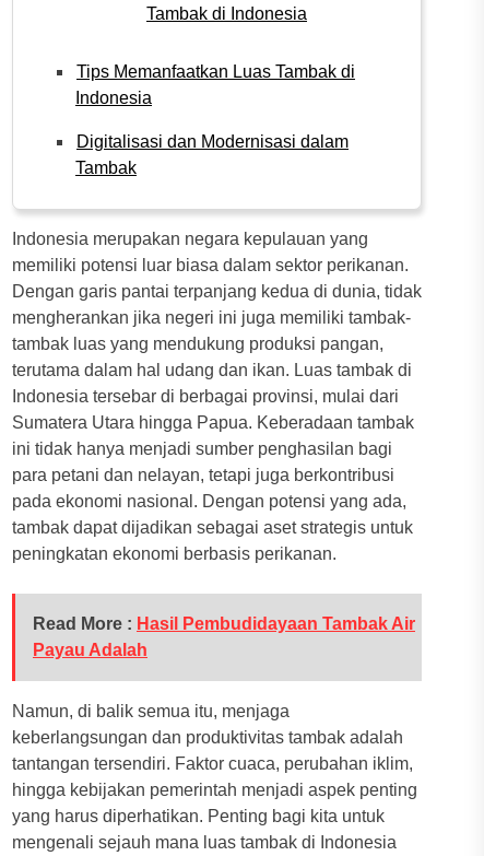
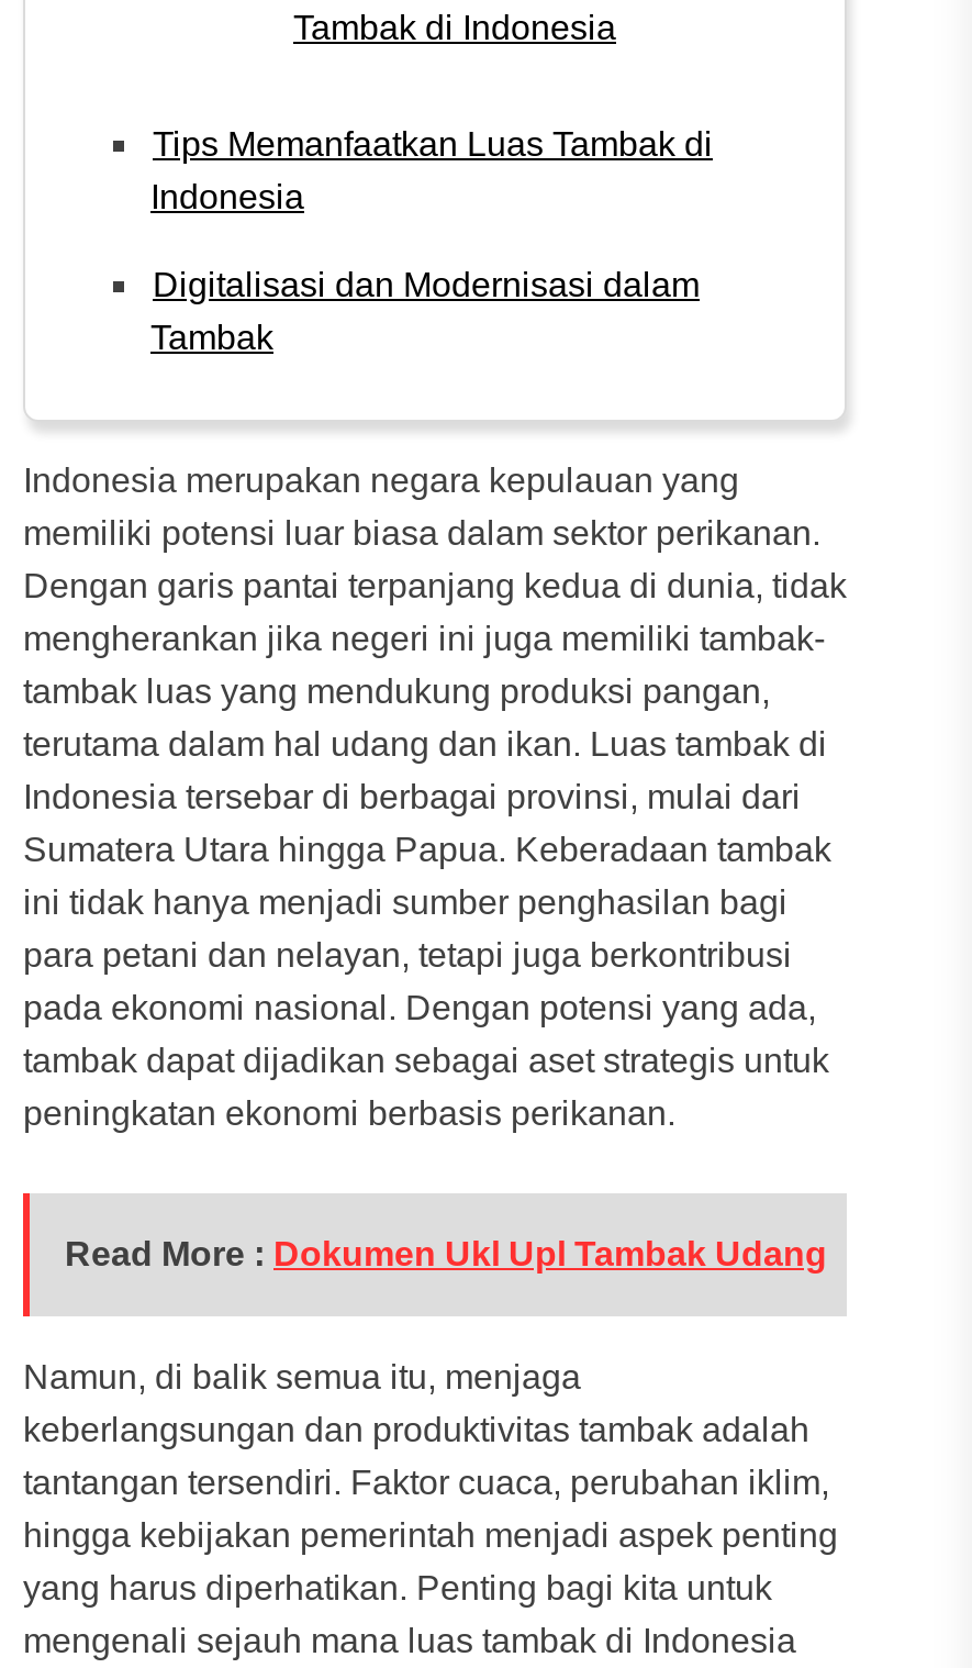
[33,614,415,659] Read More : Hasil Pembudidayaan Tambak Air | Payau Adalah -> [65,1235,827,1272] Read More : Dokumen Ukl Upl Tambak Udang

